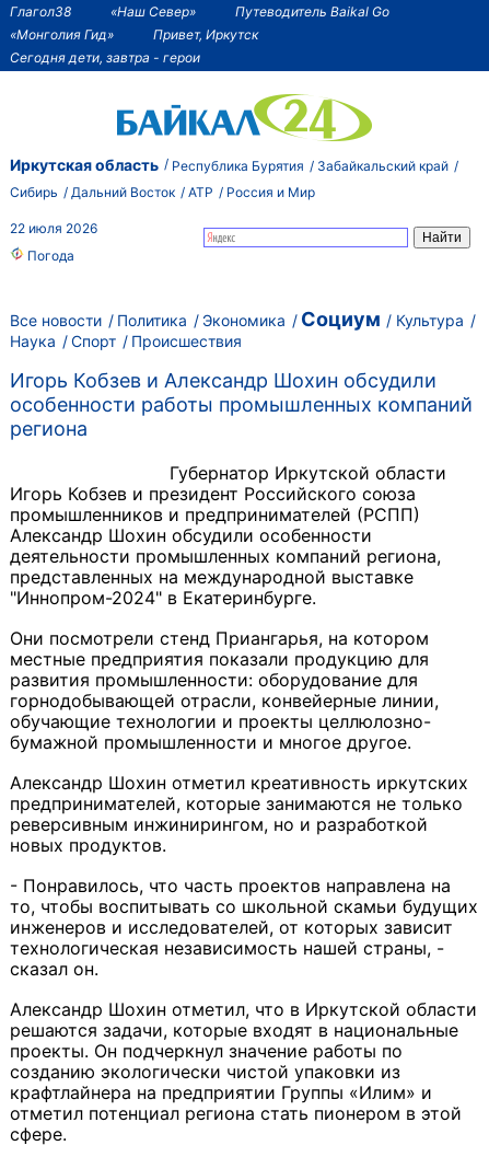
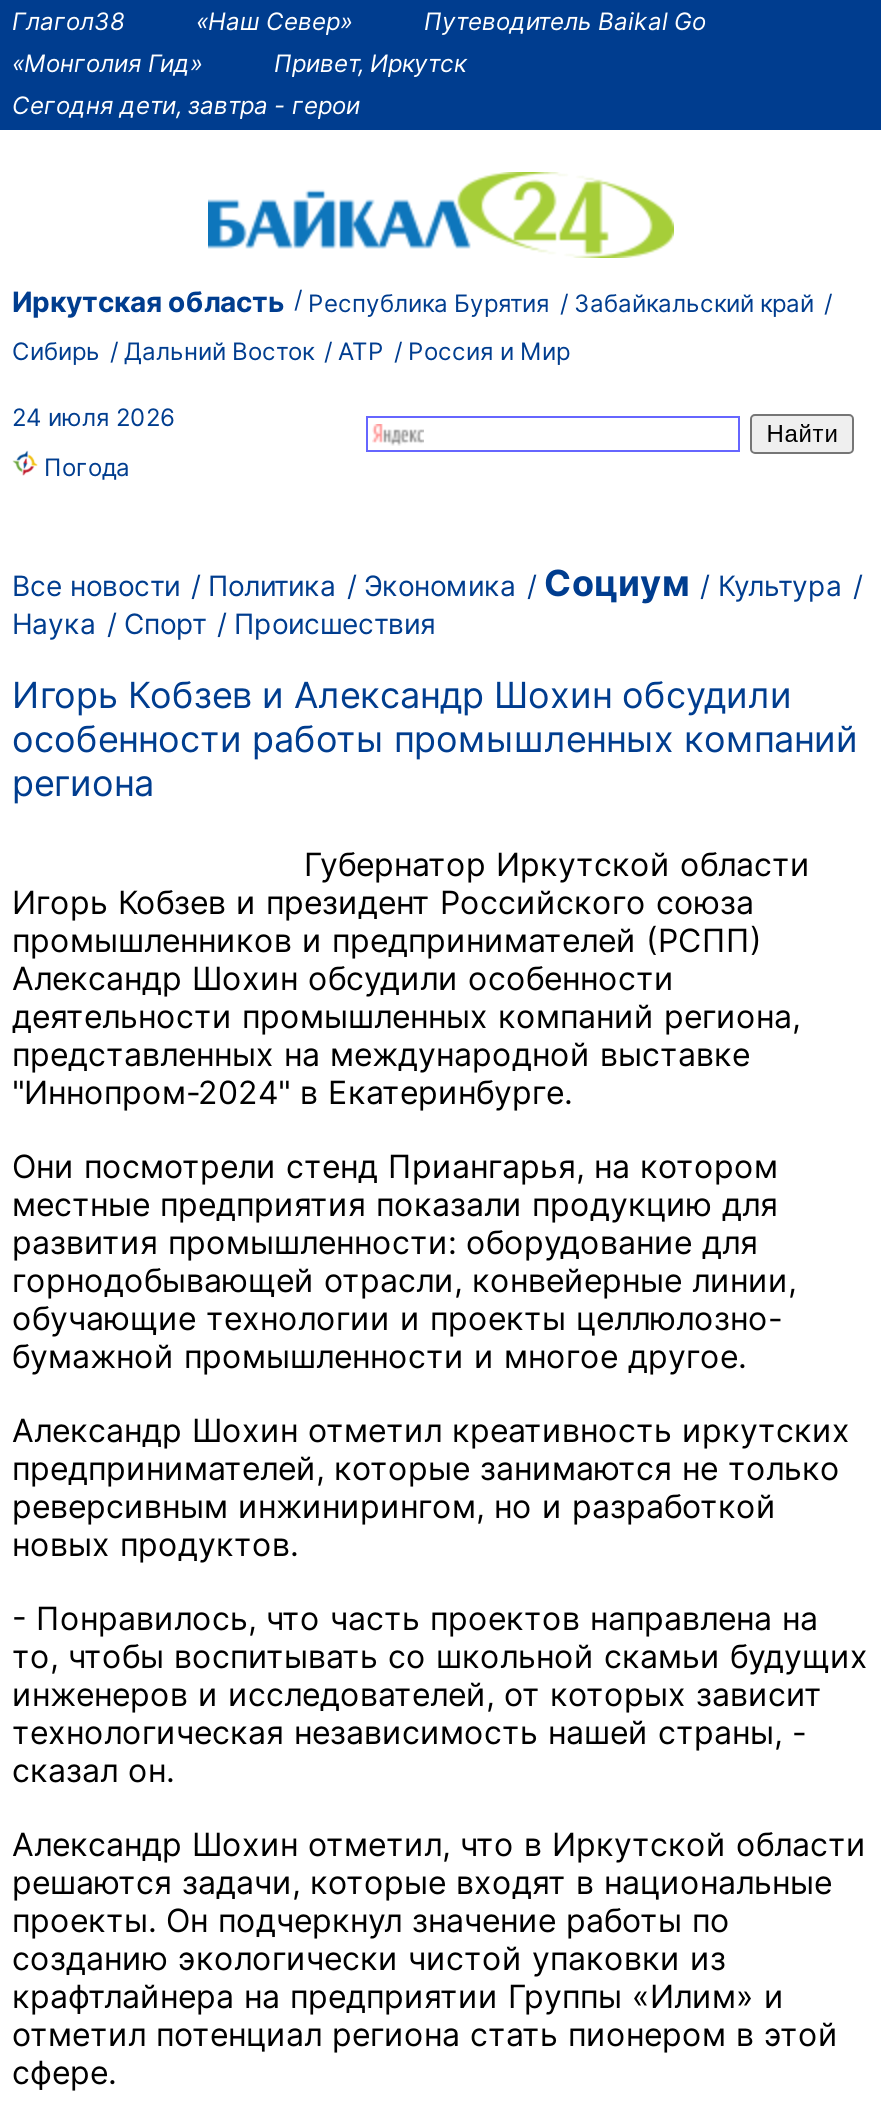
[10,220,97,236] 22 июля 2026 -> [12,402,174,432] 24 июля 2026

